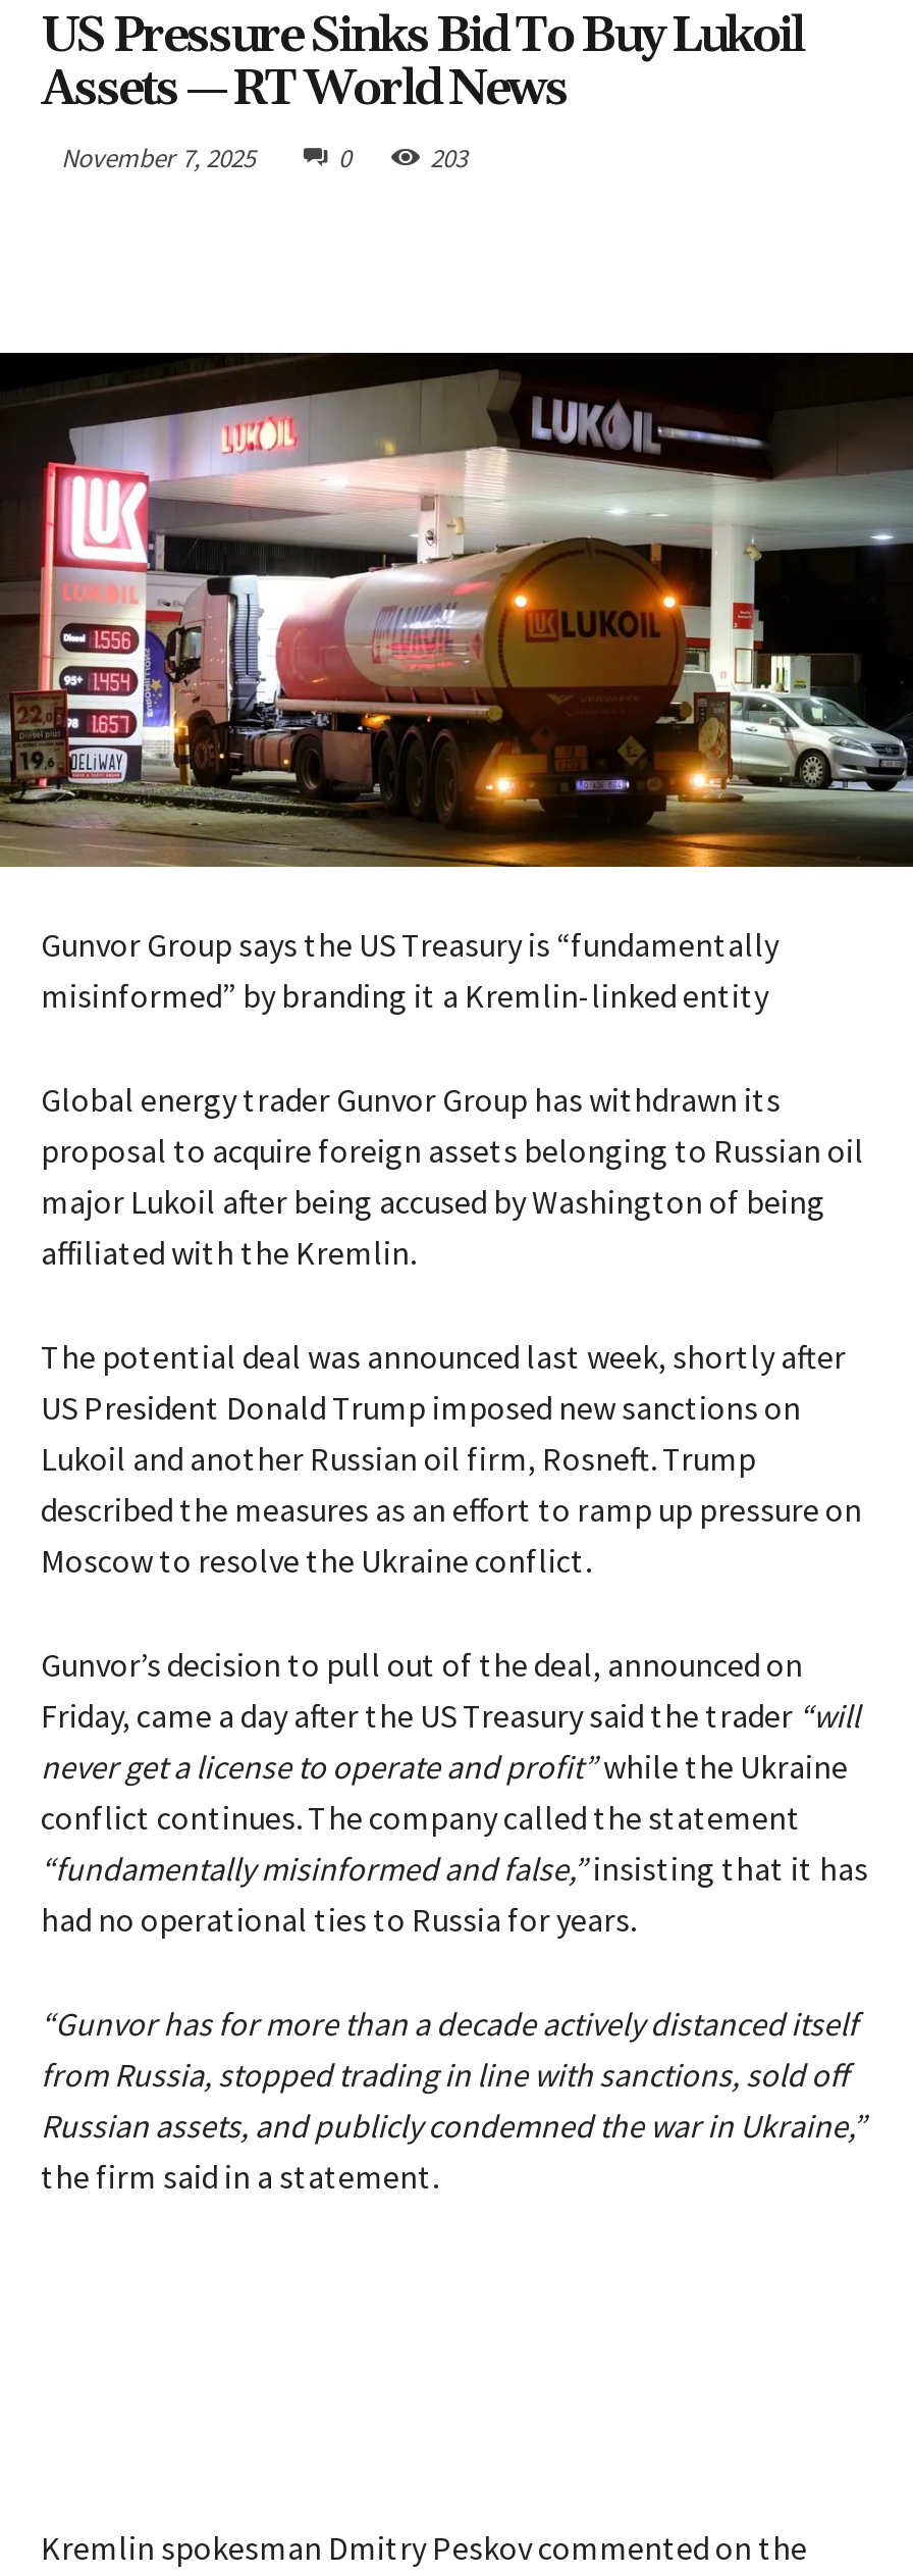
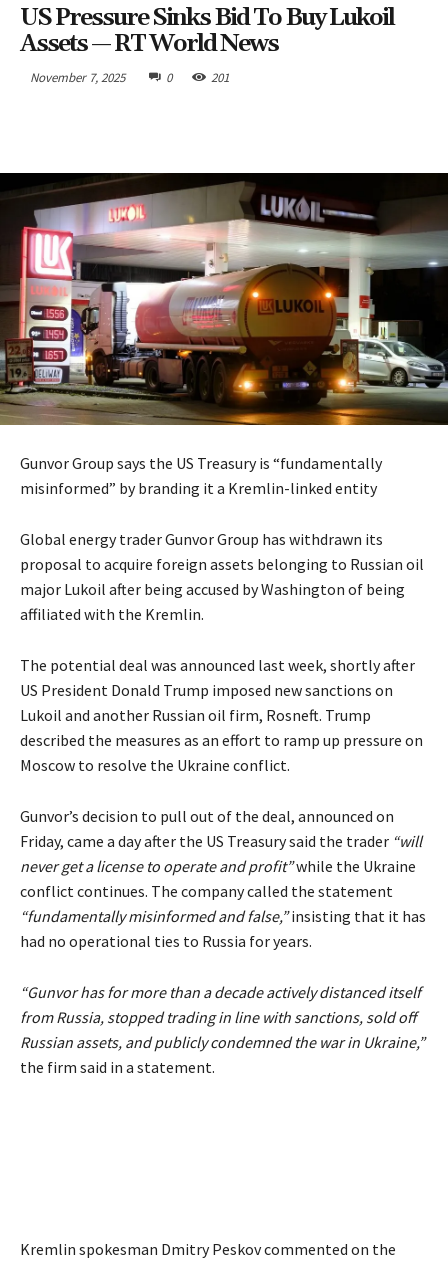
[430,140,467,174] 203 -> [211,68,229,85] 201

